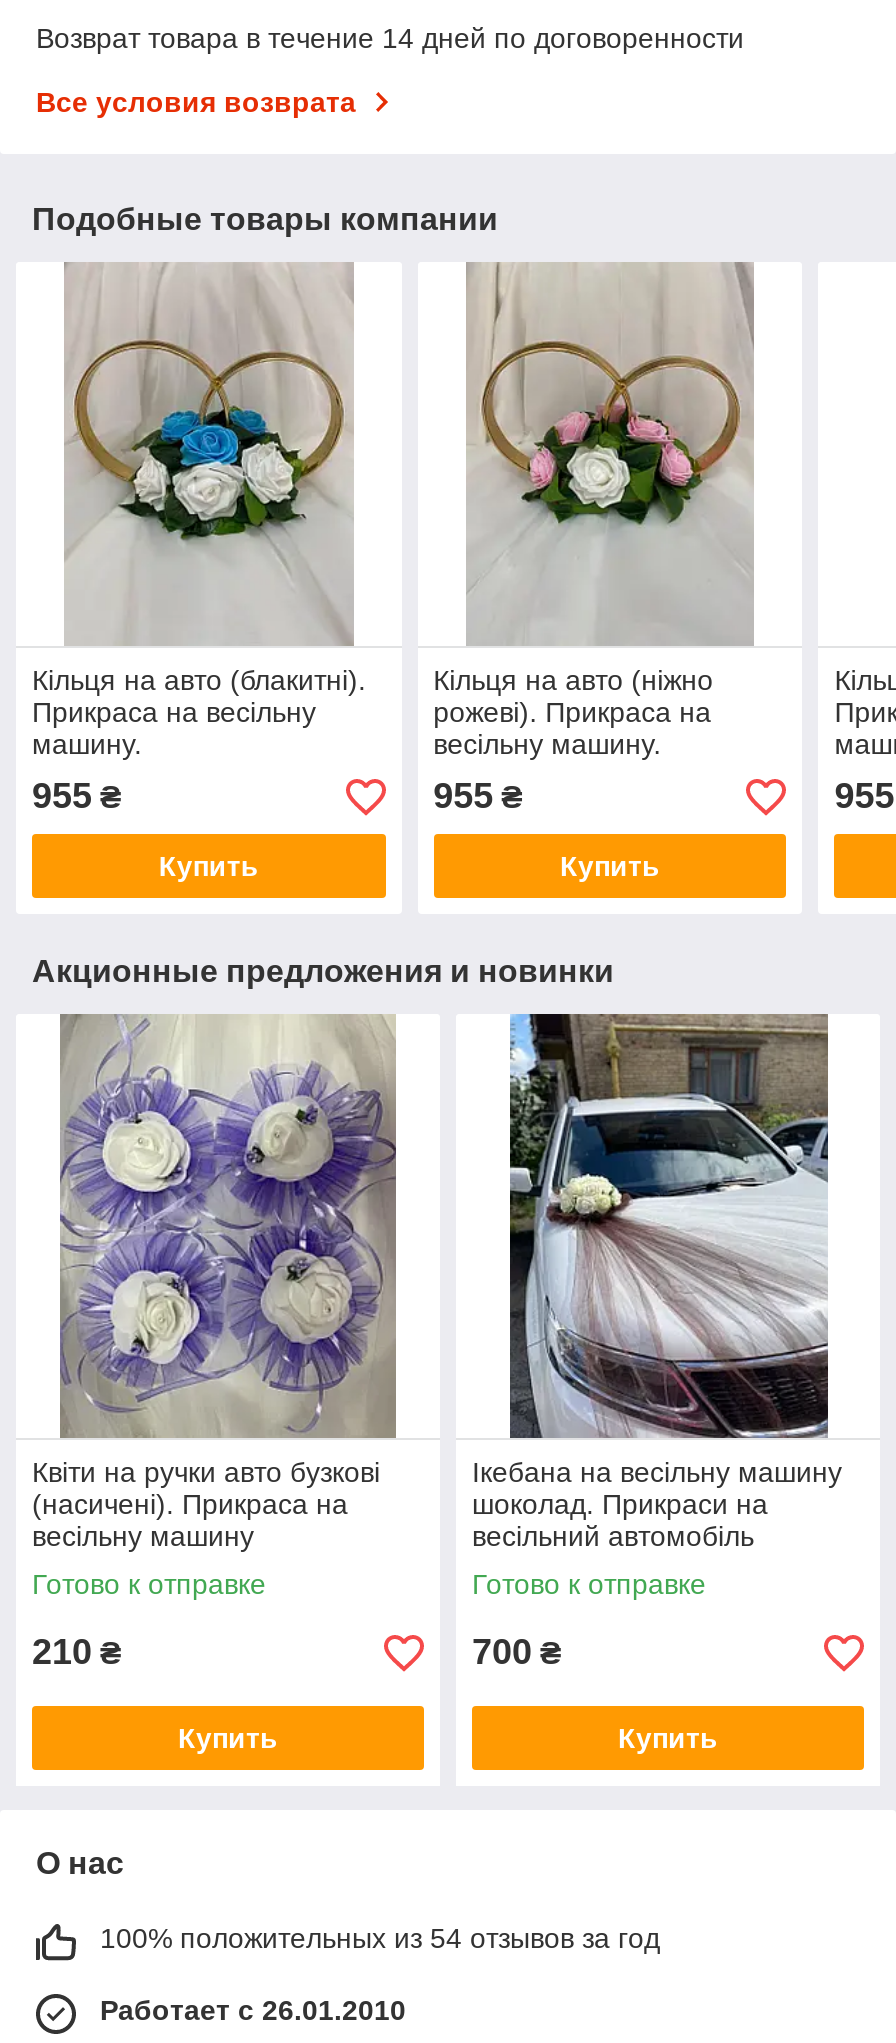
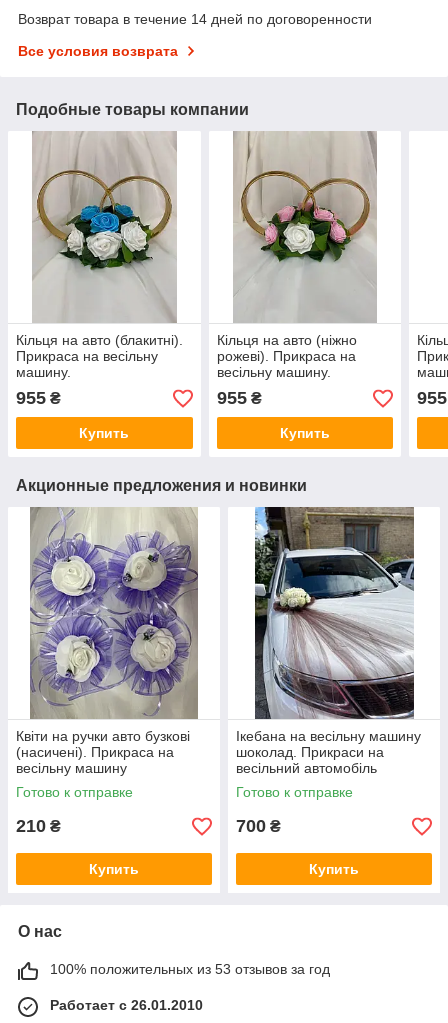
[100,1923,660,1955] 100% положительных из 54 отзывов за год -> [50,961,330,977] 100% положительных из 53 отзывов за год

